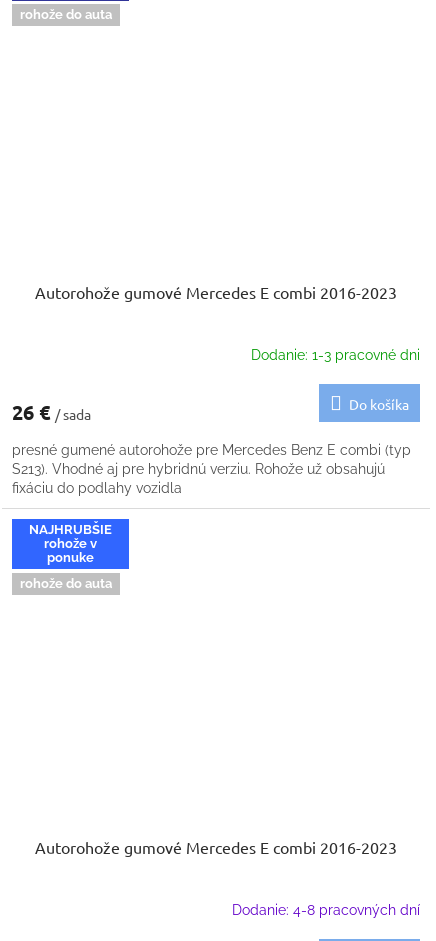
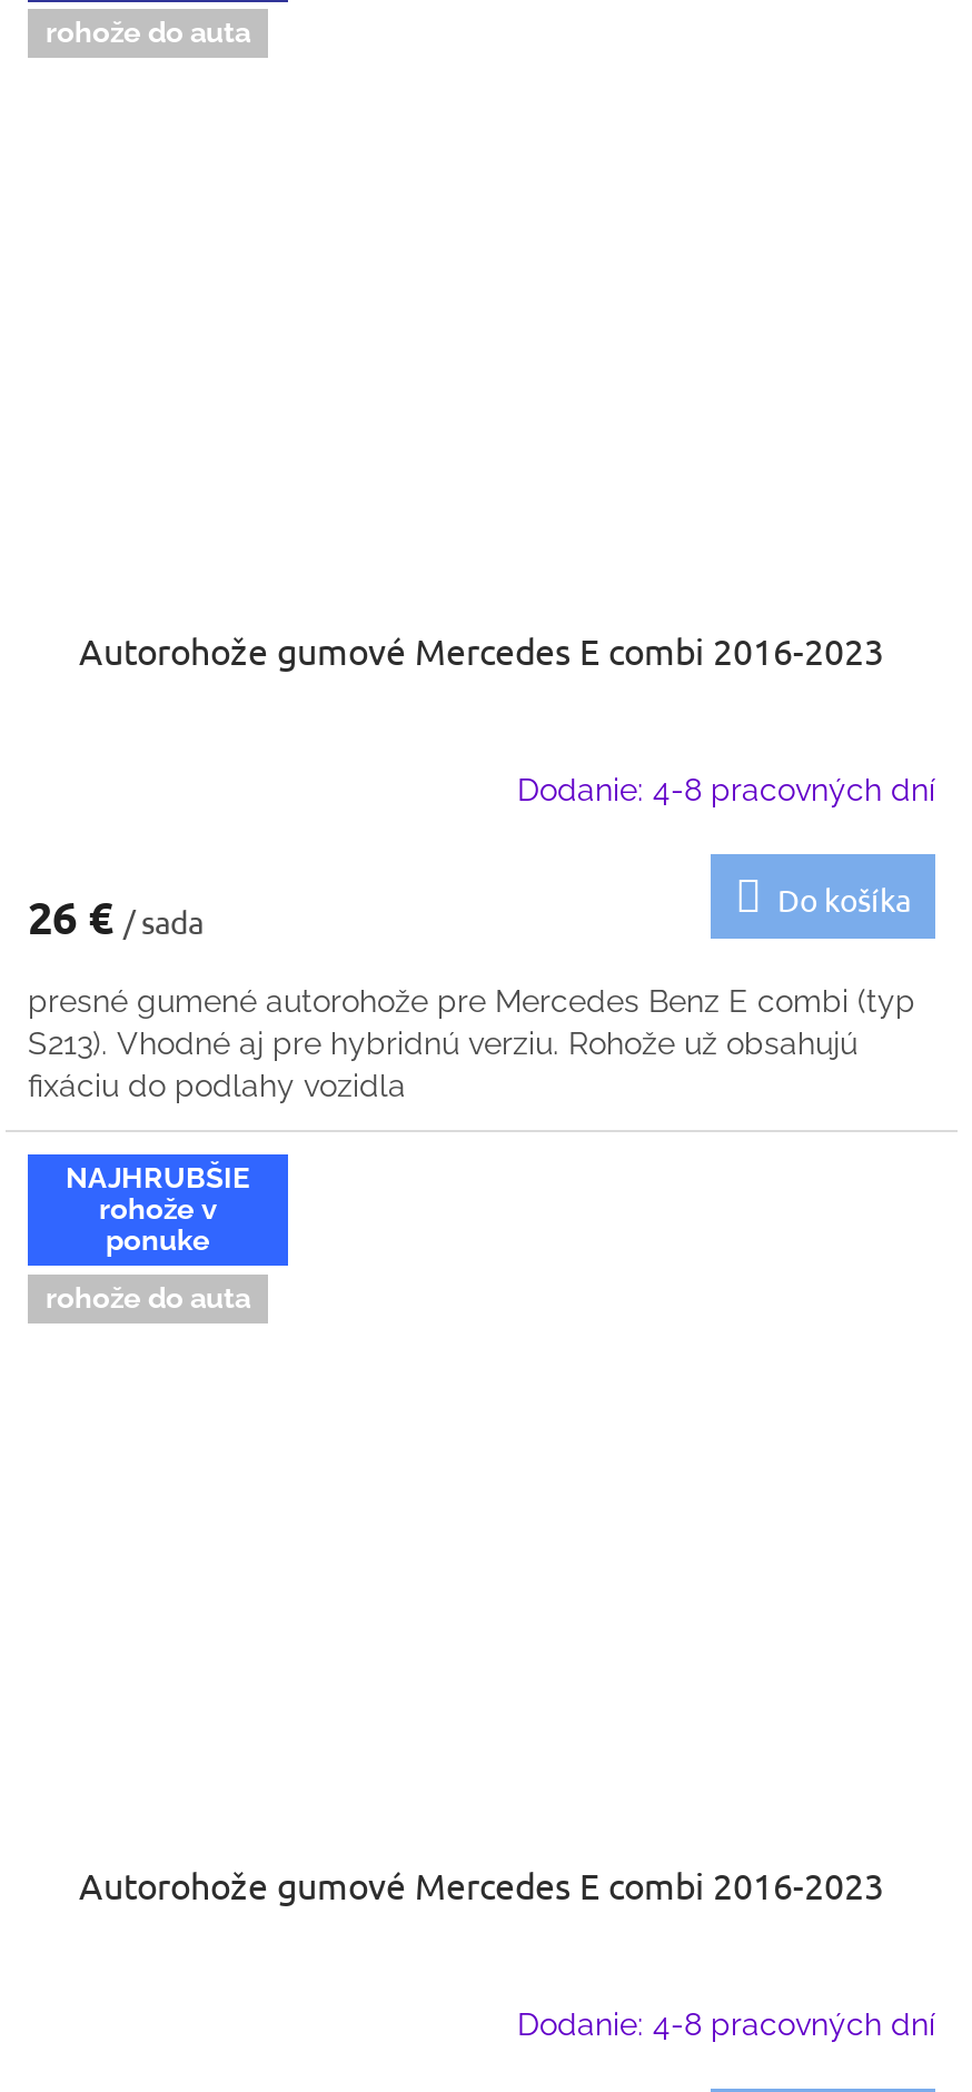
[251,347,420,363] Dodanie: 1-3 pracovné dni -> [517,771,935,807] Dodanie: 4-8 pracovných dní

